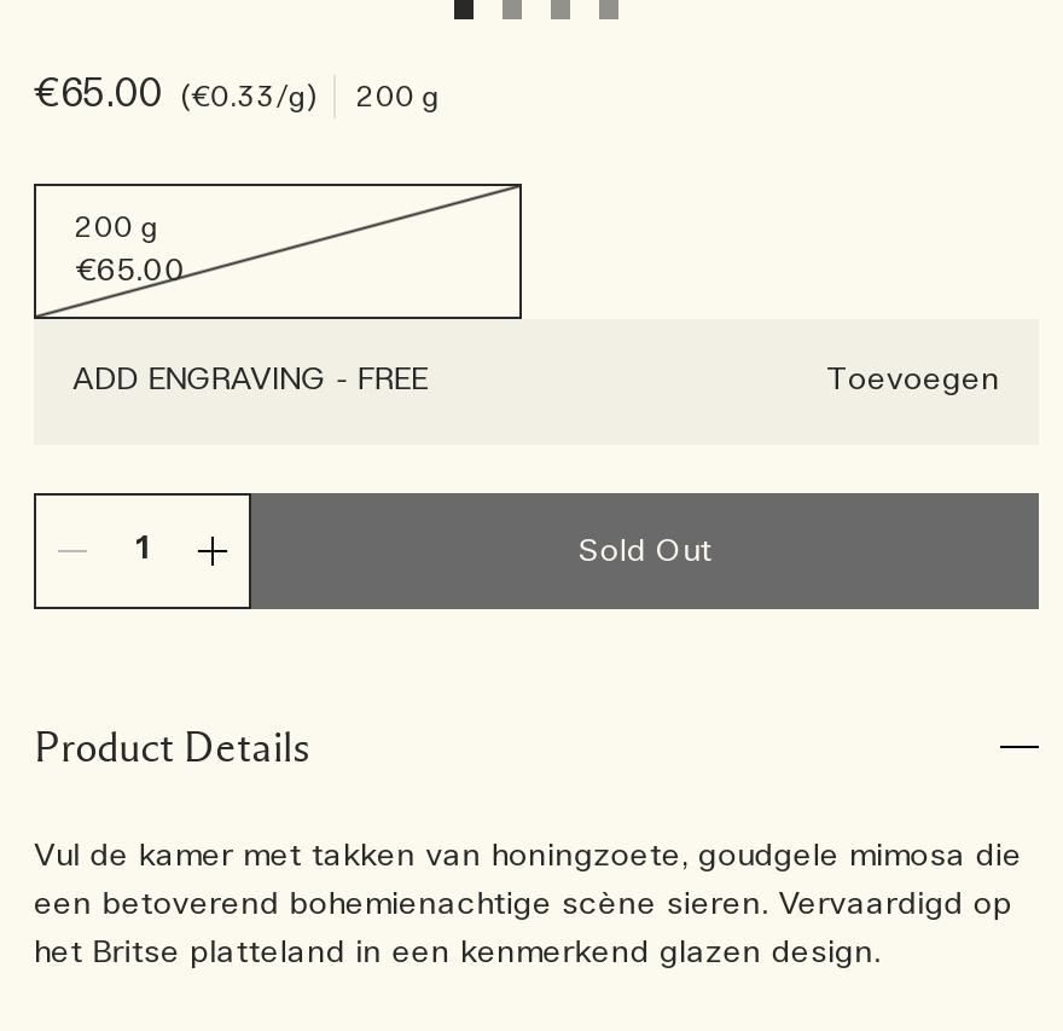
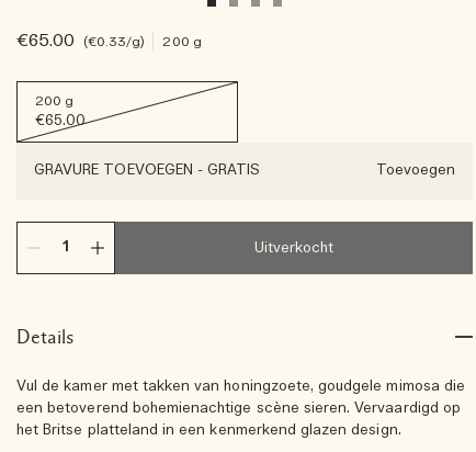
[72,360,428,401] ADD ENGRAVING - FREE -> [34,161,260,180] GRAVURE TOEVOEGEN - GRATIS
[578,532,712,573] Sold Out -> [254,239,334,258] Uitverkocht
[34,725,309,769] Product Details -> [16,327,73,347] Details

